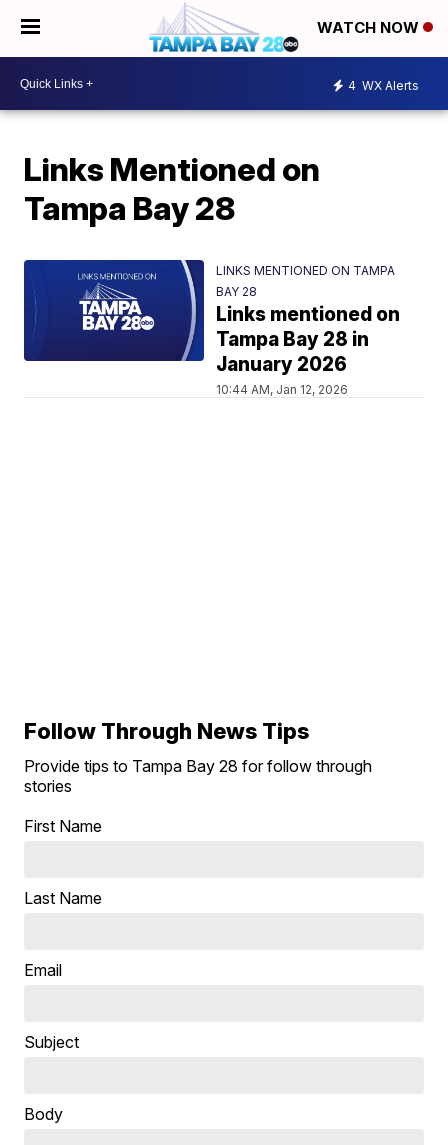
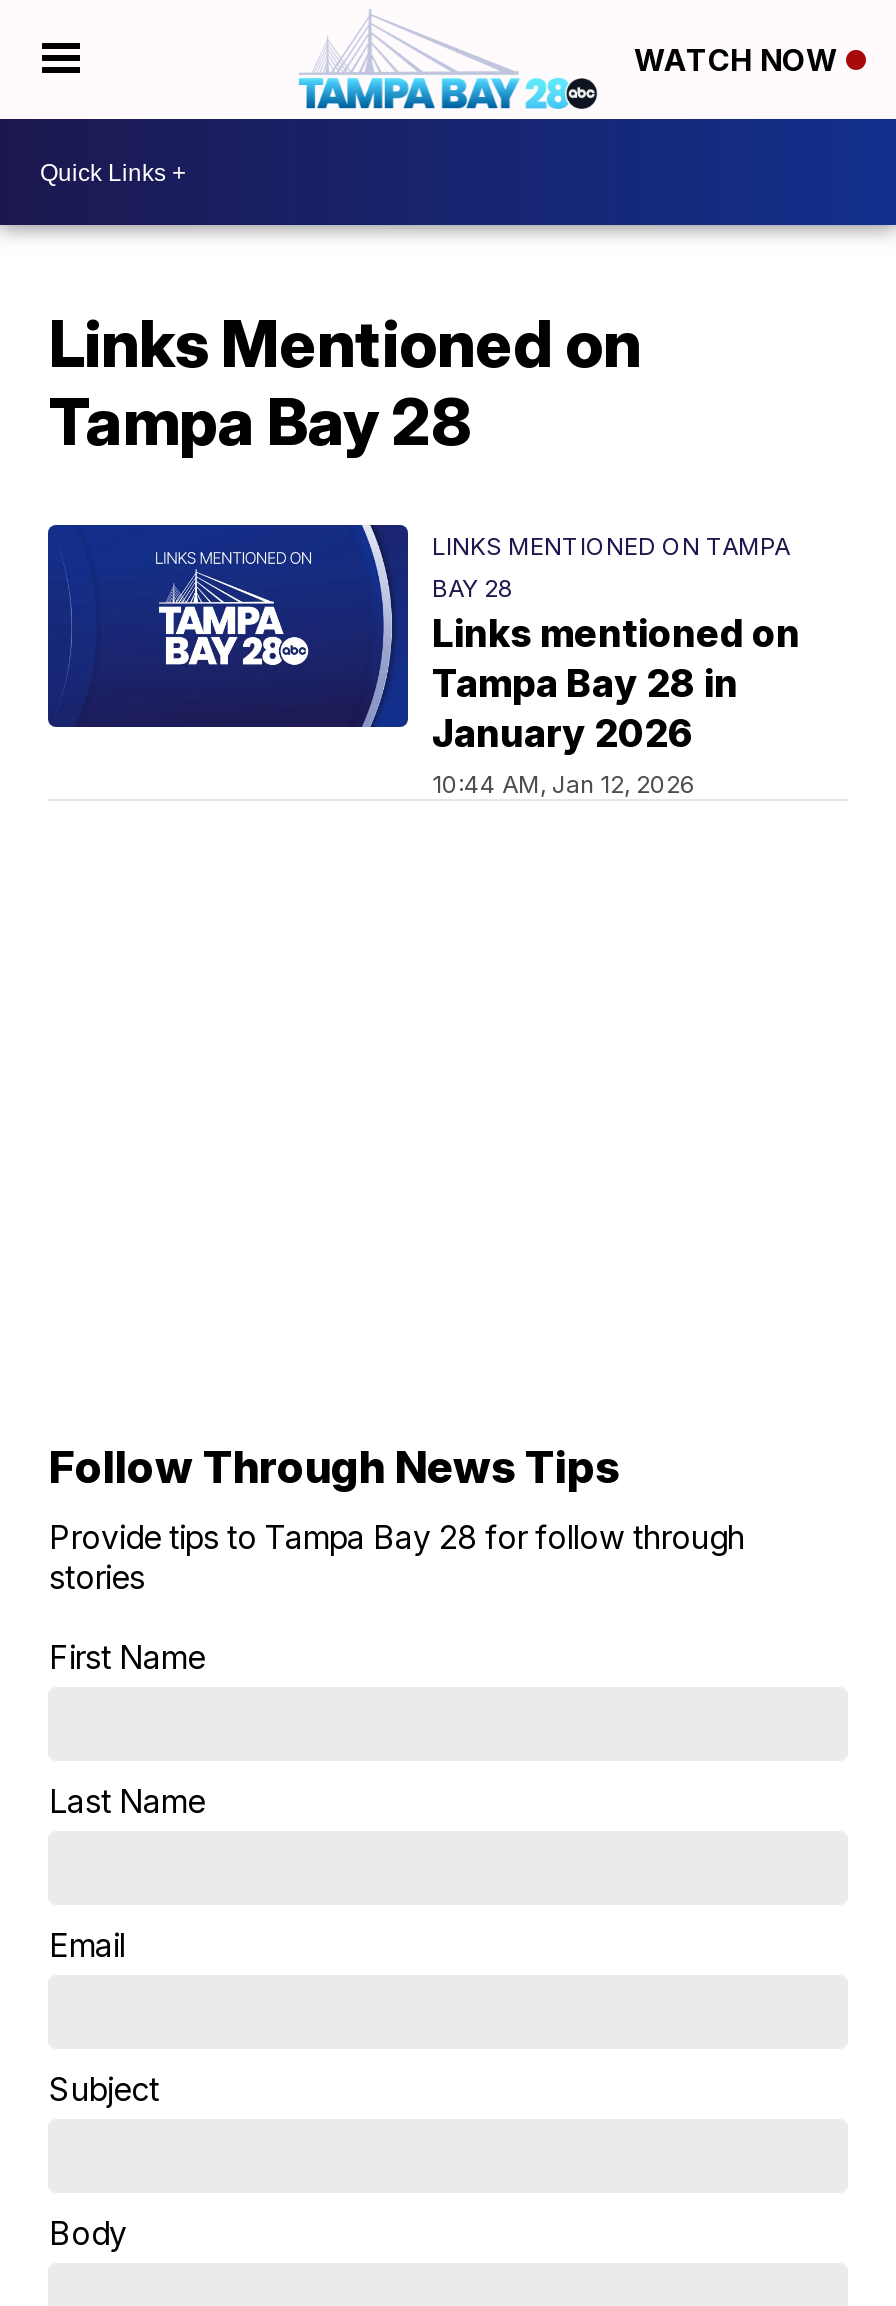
[348,77,419,92] 4 WX Alerts -> none

